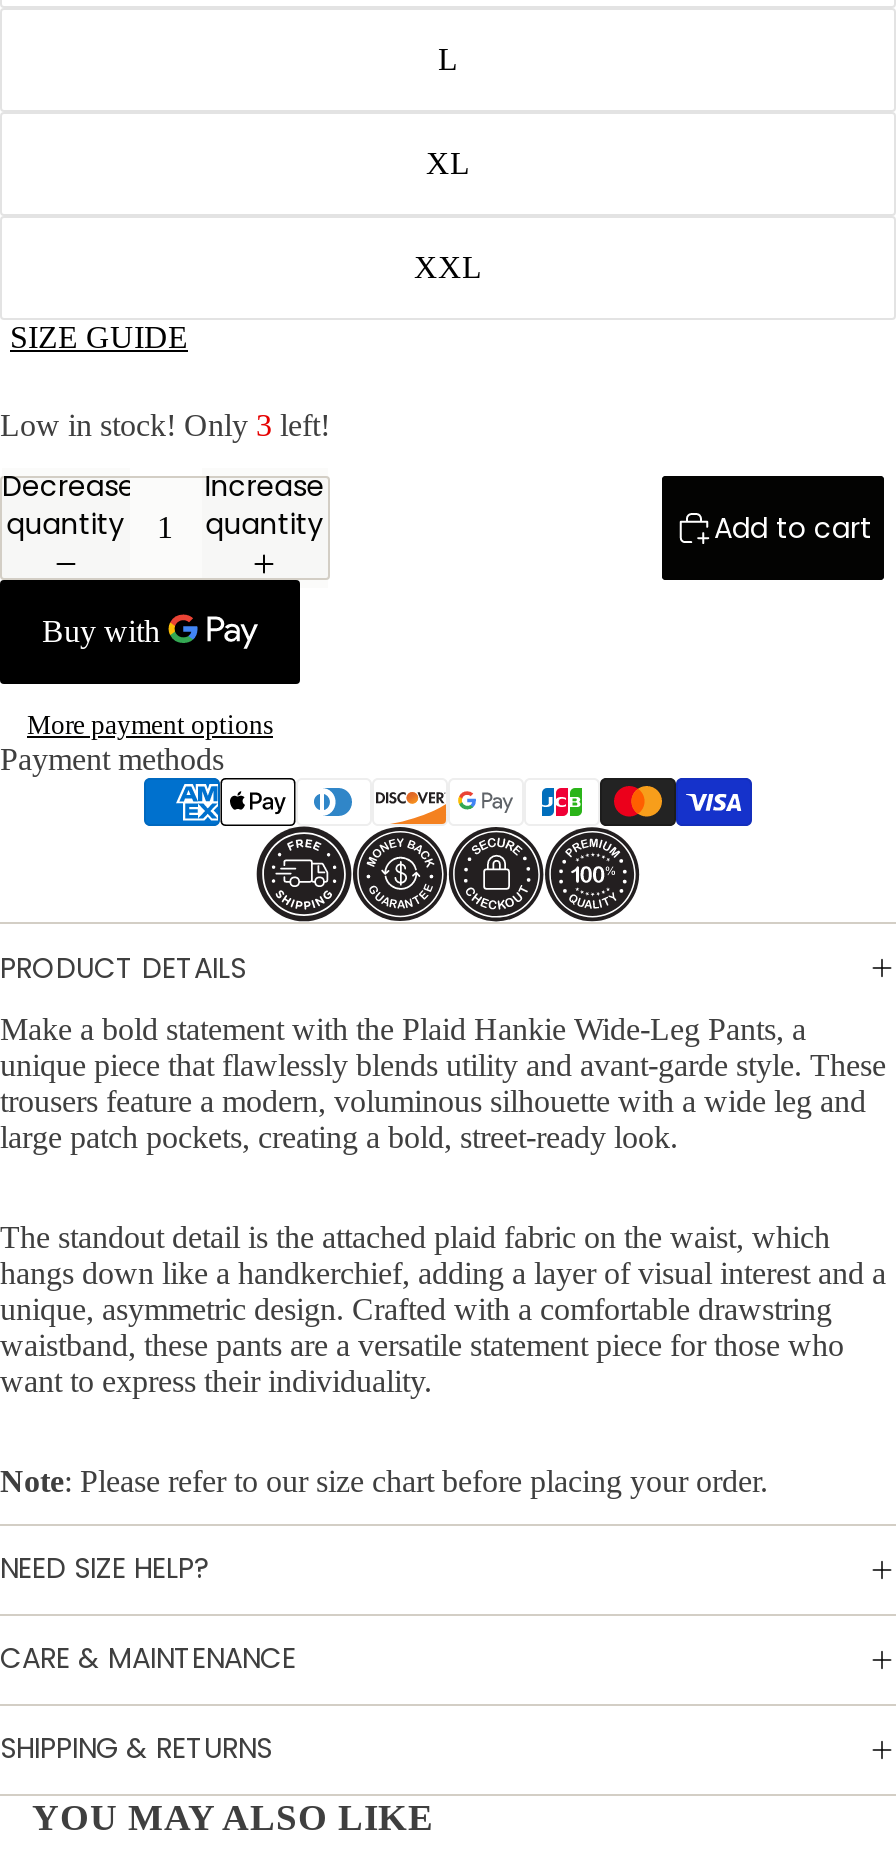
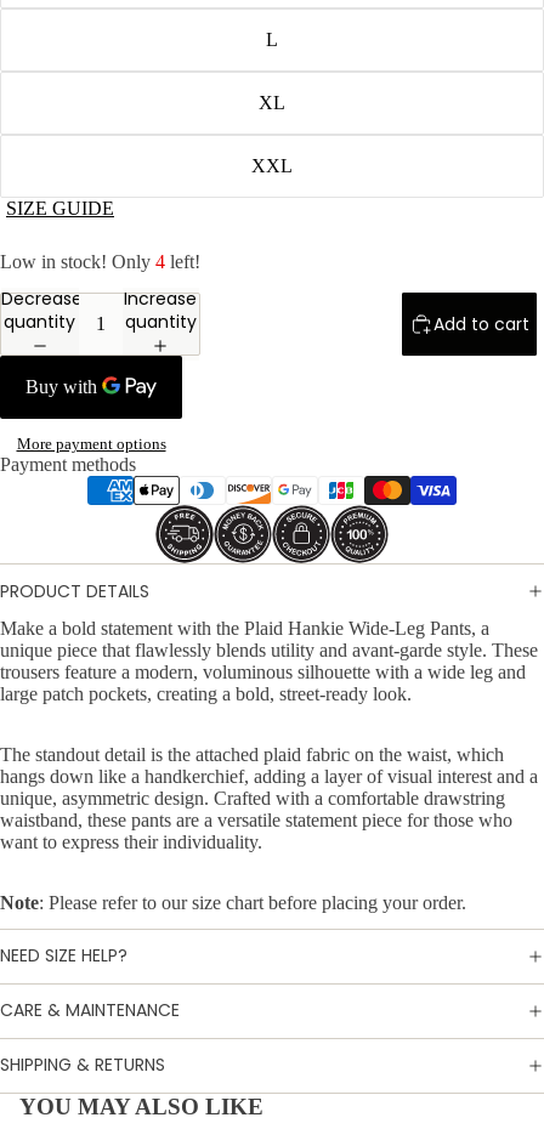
[0,408,330,442] Low in stock! Only 3 left! -> [0,251,200,272] Low in stock! Only 4 left!

